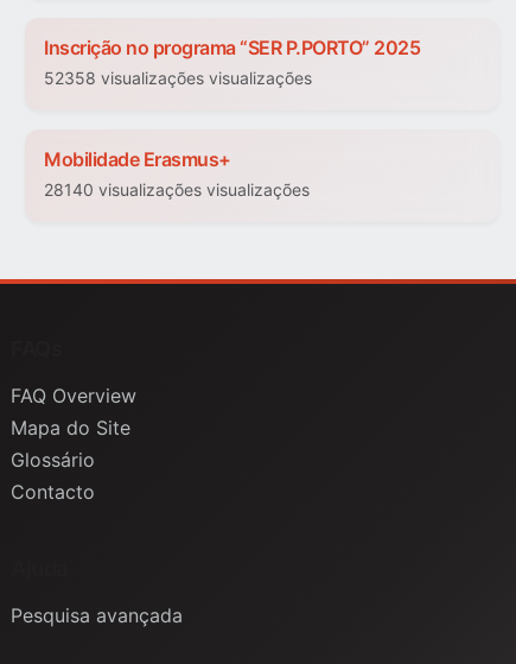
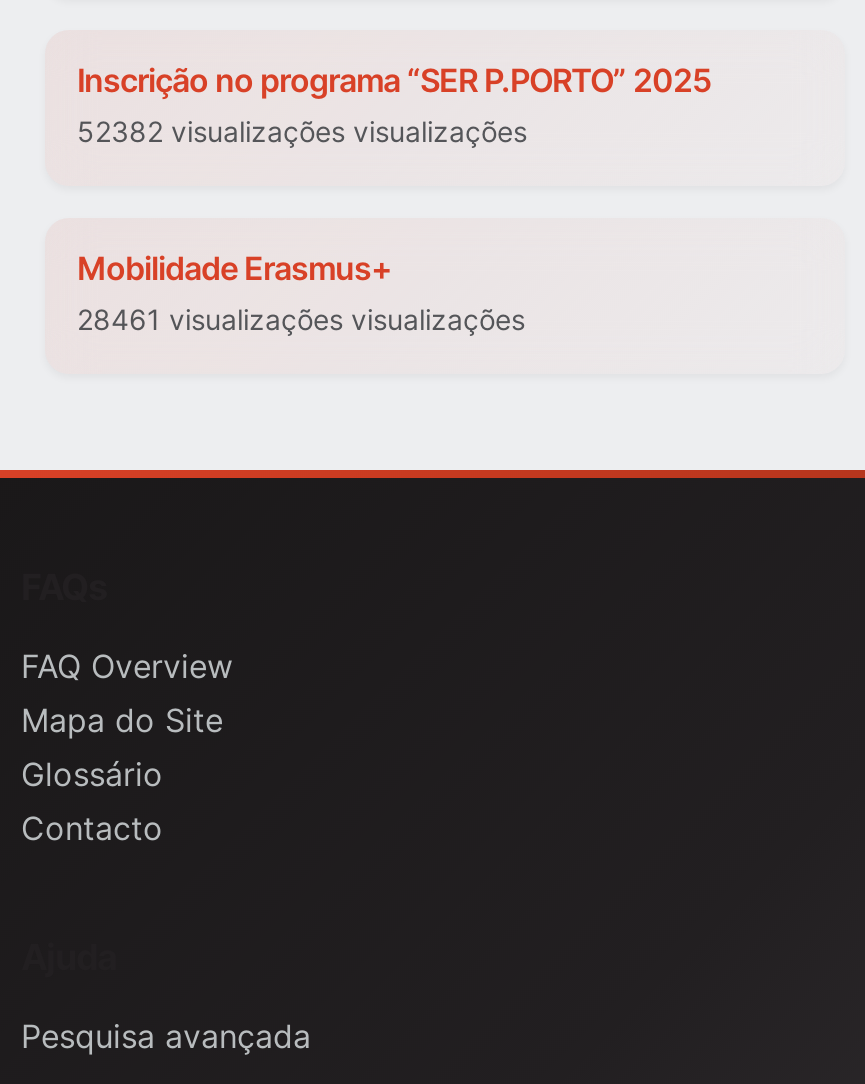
[44,68,312,88] 52358 visualizações visualizações -> [77,115,527,149] 52382 visualizações visualizações
[44,180,310,200] 28140 visualizações visualizações -> [77,303,525,337] 28461 visualizações visualizações

